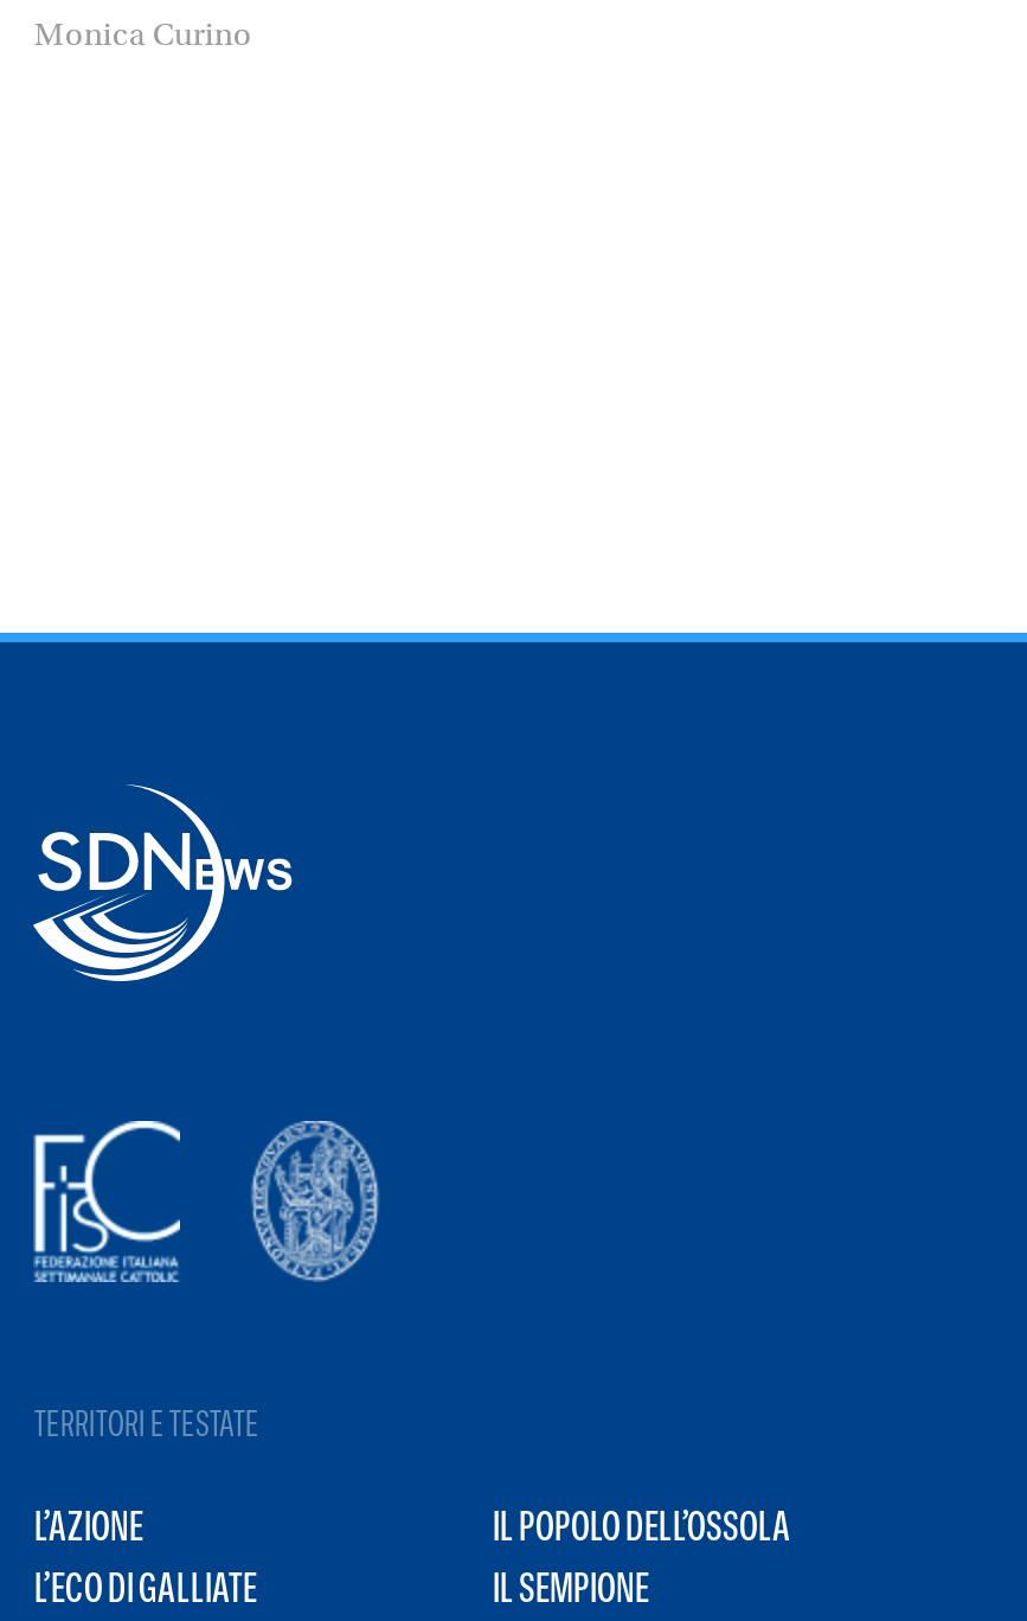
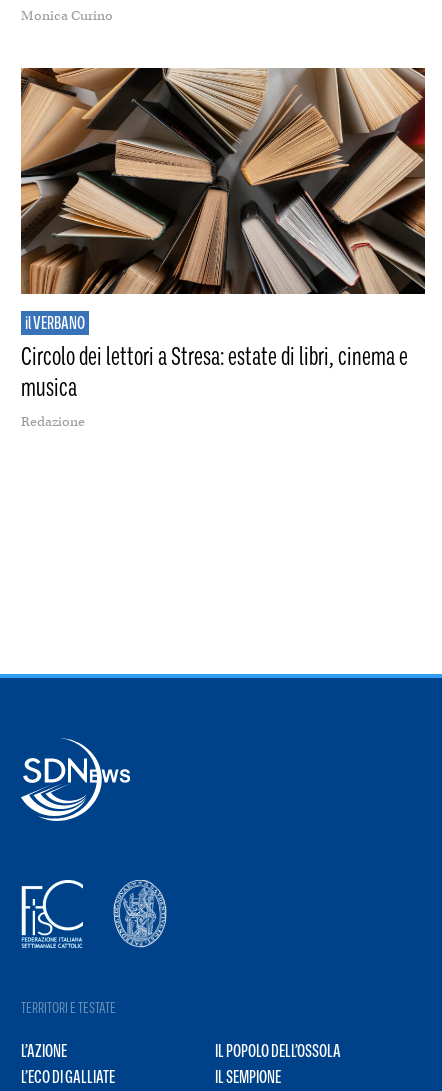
none -> [20,67,426,430] [image] | il VERBANO | Circolo dei lettori a Stresa: estate di libri, cinema e | musica | Redazione

